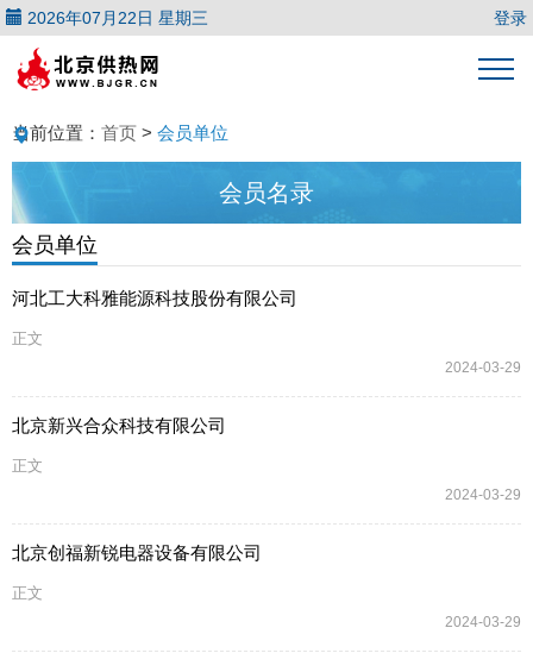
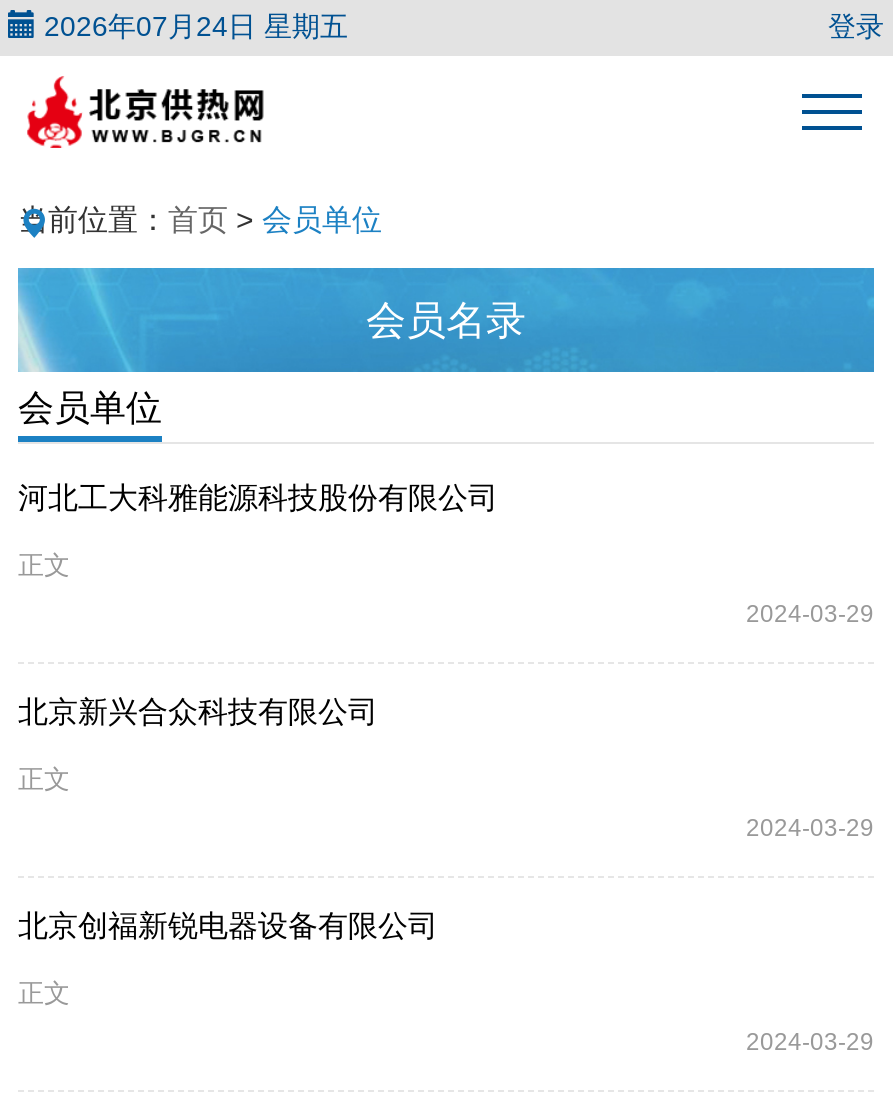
[23,8,208,27] 2026年07月22日 星期三 -> [36,10,348,42] 2026年07月24日 星期五

